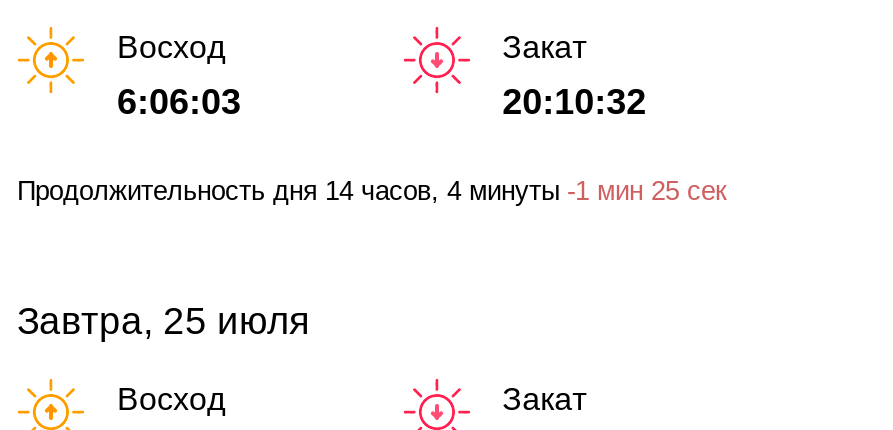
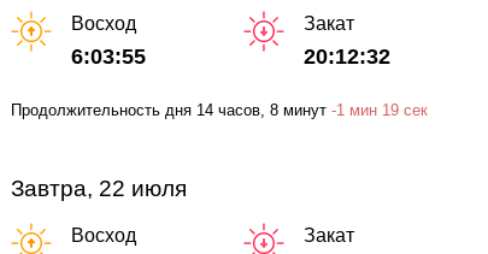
[117,82,241,122] 6:06:03 -> [71,45,146,69] 6:03:55
[502,82,646,122] 20:10:32 -> [303,45,390,69] 20:12:32
[17,176,727,206] Продолжительность дня 14 часов, 4 минуты -1 мин 25 сек -> [11,101,428,119] Продолжительность дня 14 часов, 8 минут -1 мин 19 сек
[17,300,309,342] Завтра, 25 июля -> [11,176,187,201] Завтра, 22 июля

